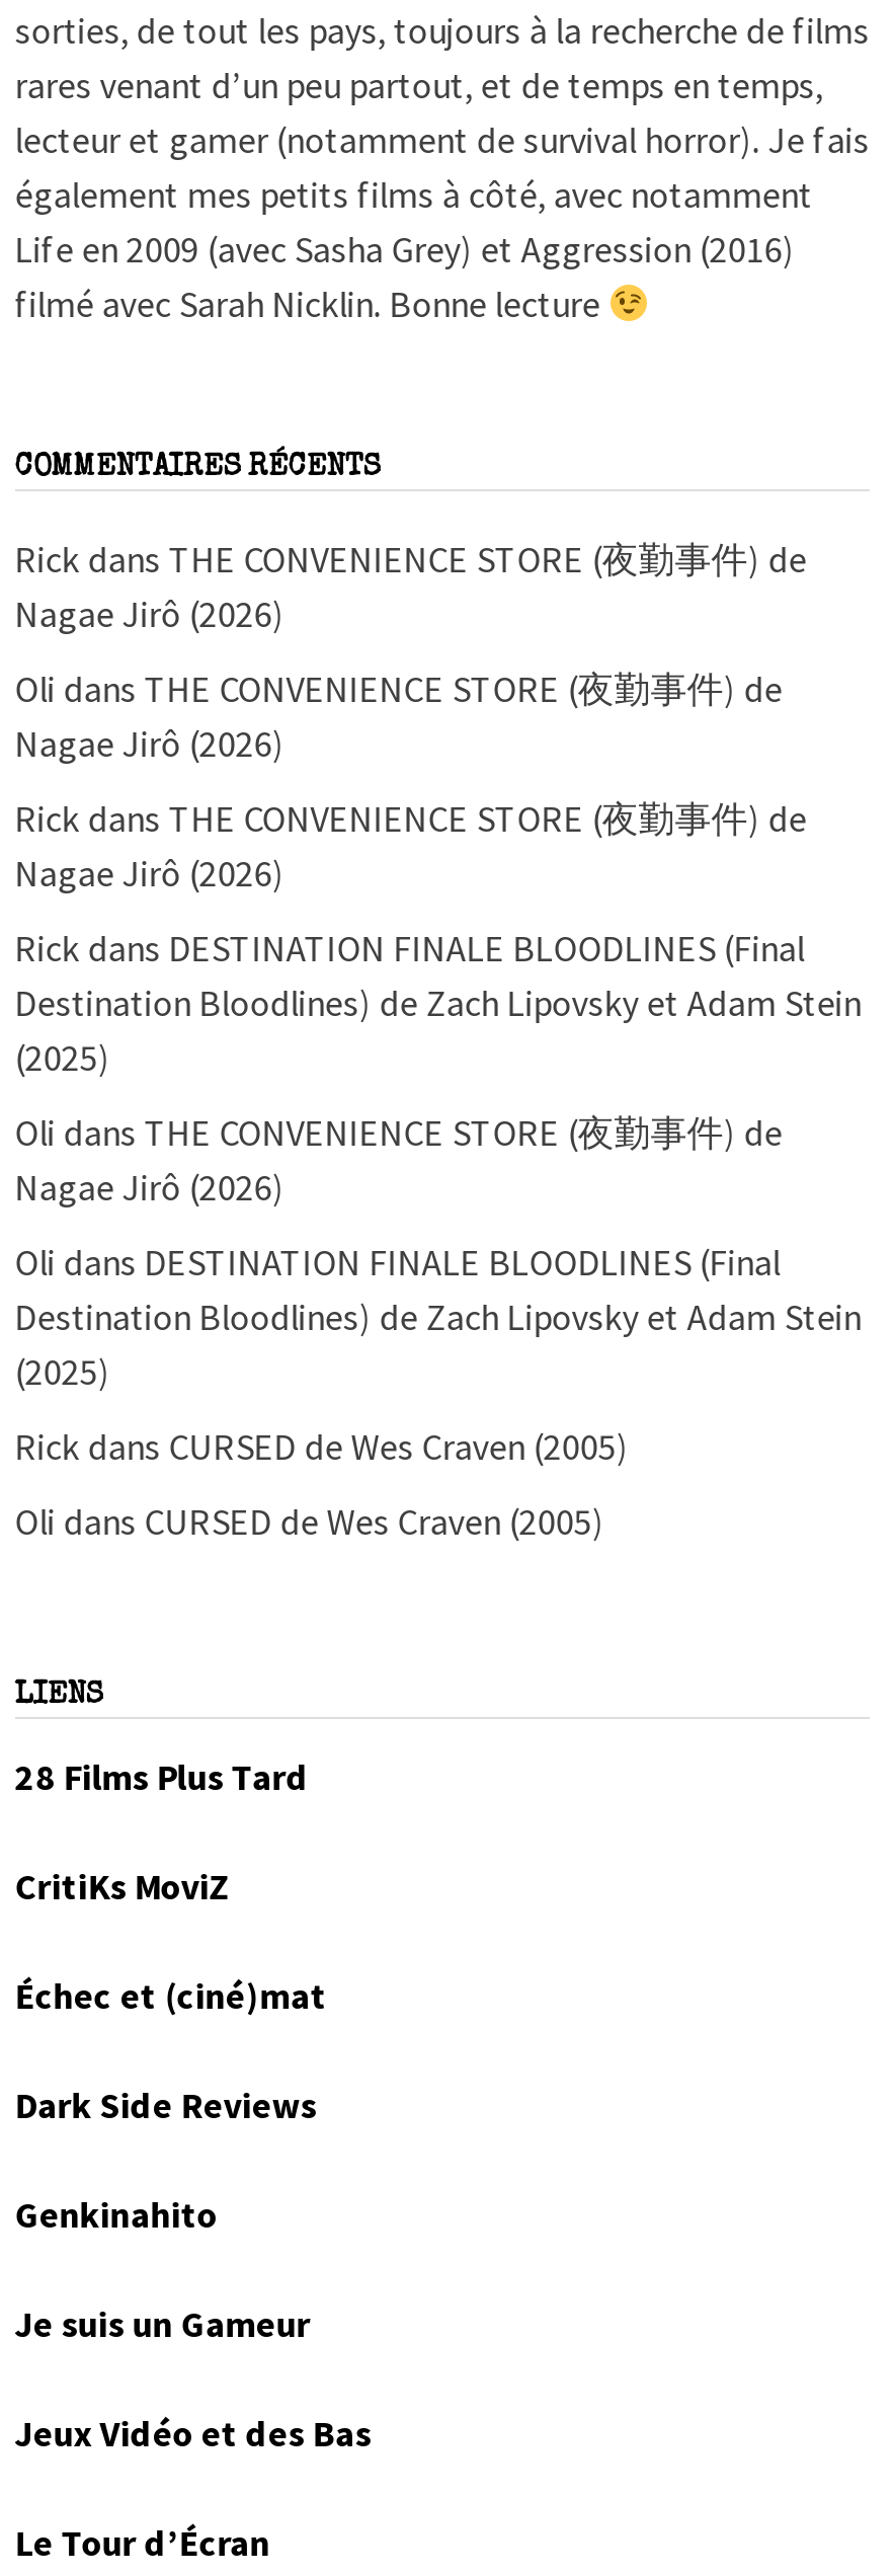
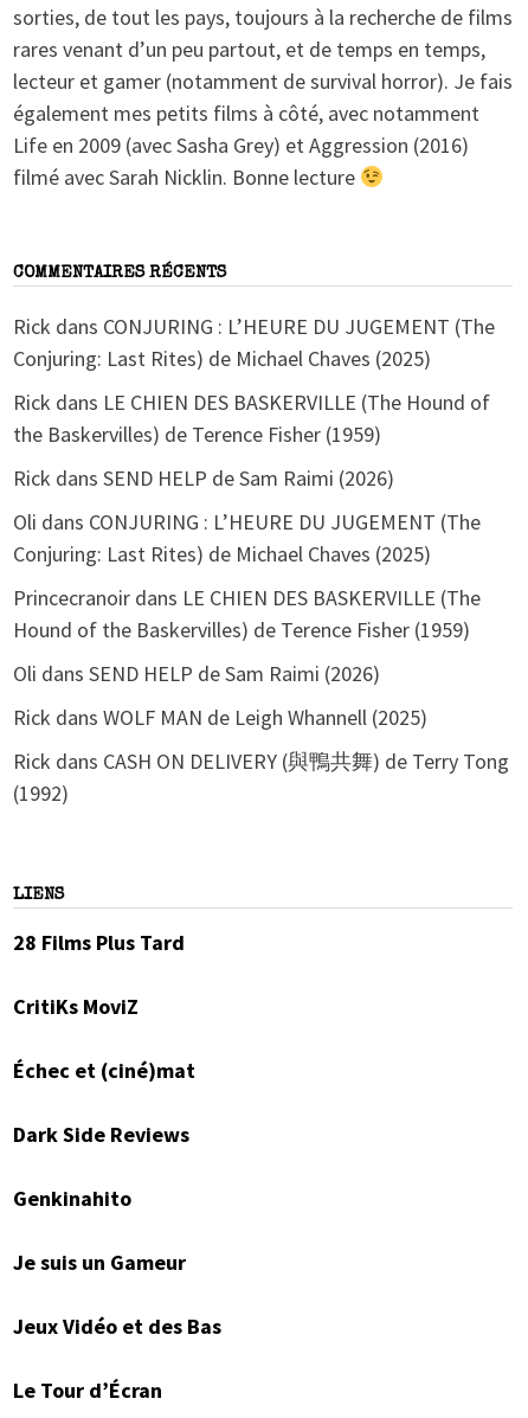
[15,535,807,637] Rick dans THE CONVENIENCE STORE (夜勤事件) de | Nagae Jirô (2026) -> [13,313,495,372] Rick dans CONJURING : L’HEURE DU JUGEMENT (The | Conjuring: Last Rites) de Michael Chaves (2025)
[15,665,782,766] Oli dans THE CONVENIENCE STORE (夜勤事件) de | Nagae Jirô (2026) -> [13,389,490,448] Rick dans LE CHIEN DES BASKERVILLE (The Hound of | the Baskervilles) de Terence Fisher (1959)
[15,795,807,896] Rick dans THE CONVENIENCE STORE (夜勤事件) de | Nagae Jirô (2026) -> [13,465,394,492] Rick dans SEND HELP de Sam Raimi (2026)
[15,924,861,1080] Rick dans DESTINATION FINALE BLOODLINES (Final | Destination Bloodlines) de Zach Lipovsky et Adam Stein | (2025) -> [13,509,480,568] Oli dans CONJURING : L’HEURE DU JUGEMENT (The | Conjuring: Last Rites) de Michael Chaves (2025)
[15,1109,782,1210] Oli dans THE CONVENIENCE STORE (夜勤事件) de | Nagae Jirô (2026) -> [13,584,480,644] Princecranoir dans LE CHIEN DES BASKERVILLE (The | Hound of the Baskervilles) de Terence Fisher (1959)
[15,1238,861,1394] Oli dans DESTINATION FINALE BLOODLINES (Final | Destination Bloodlines) de Zach Lipovsky et Adam Stein | (2025) -> [13,660,380,687] Oli dans SEND HELP de Sam Raimi (2026)
[15,1423,628,1469] Rick dans CURSED de Wes Craven (2005) -> [13,704,427,731] Rick dans WOLF MAN de Leigh Whannell (2025)
[15,1498,604,1544] Oli dans CURSED de Wes Craven (2005) -> [13,748,509,807] Rick dans CASH ON DELIVERY (與鴨共舞) de Terry Tong | (1992)

